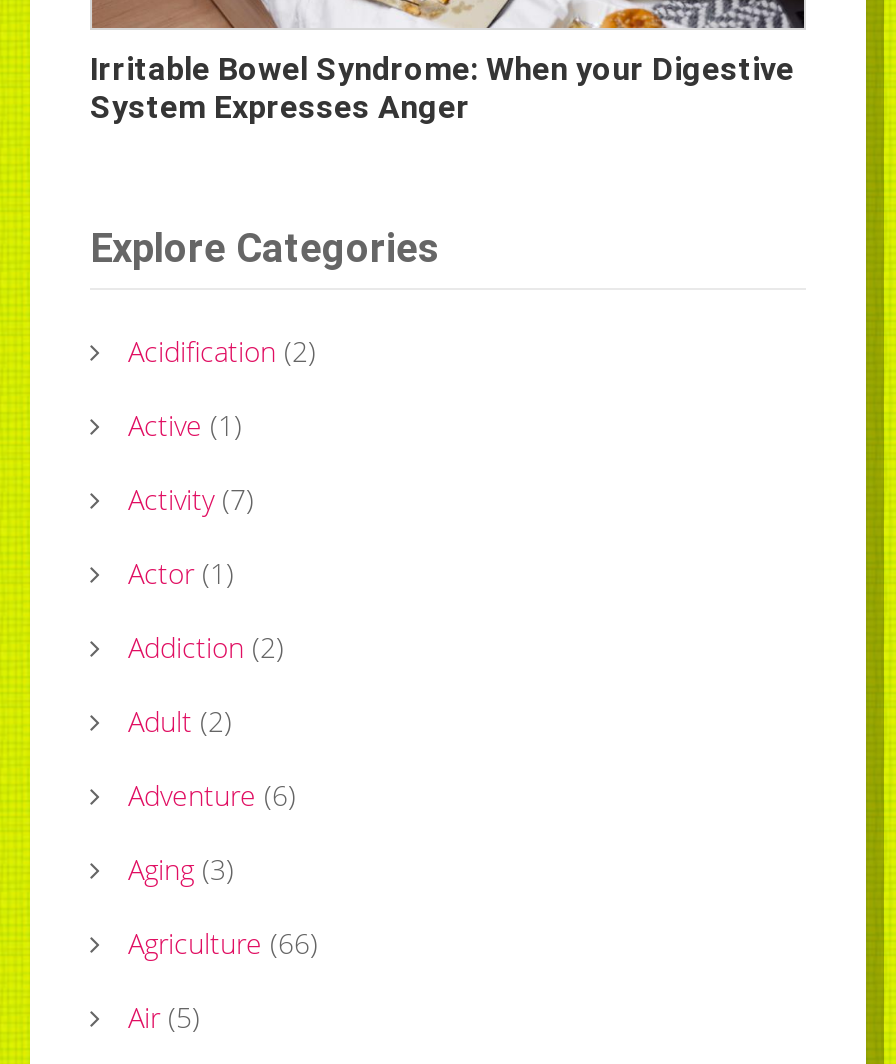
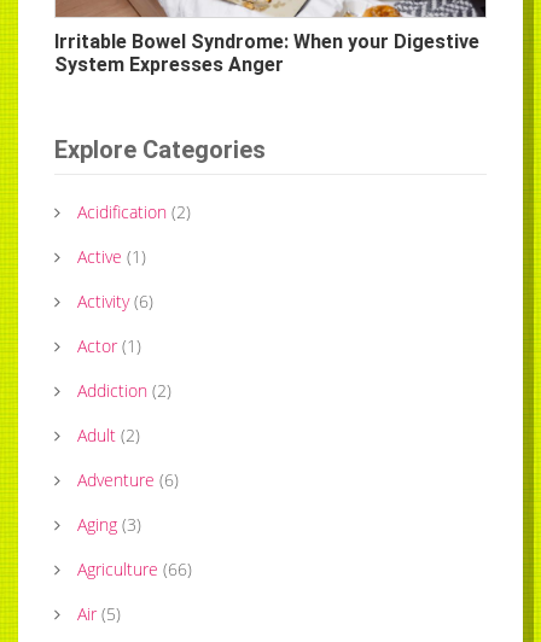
[128,480,254,518] Activity (7) -> [77,290,153,313] Activity (6)

